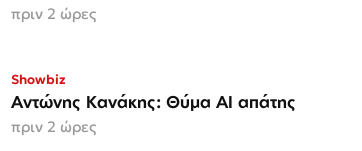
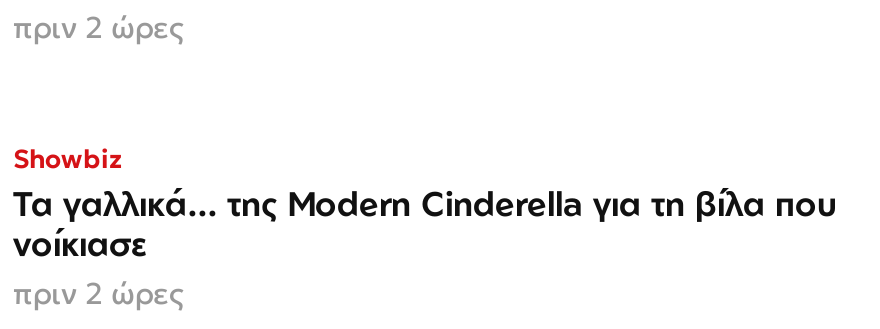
[11,91,296,112] Αντώνης Κανάκης: Θύμα AI απάτης -> [13,182,837,264] Τα γαλλικά... της Modern Cinderella για τη βίλα που | νοίκιασε

